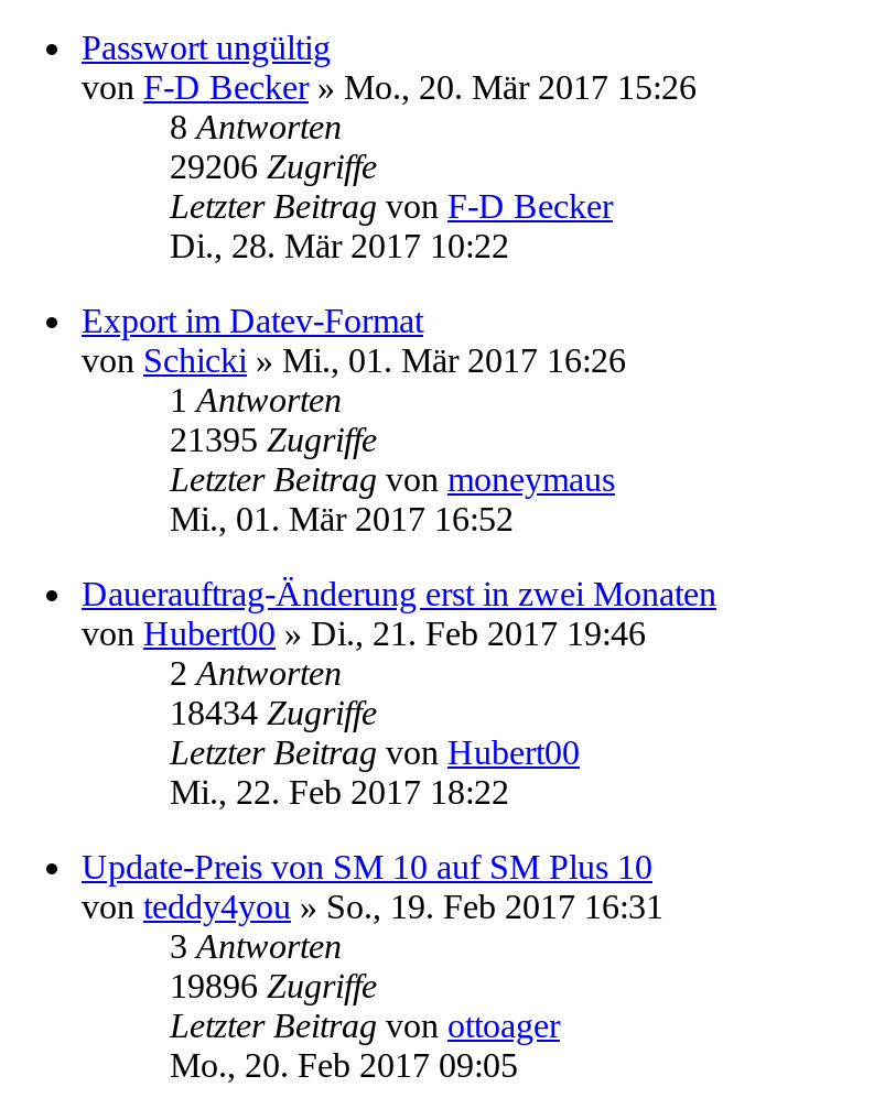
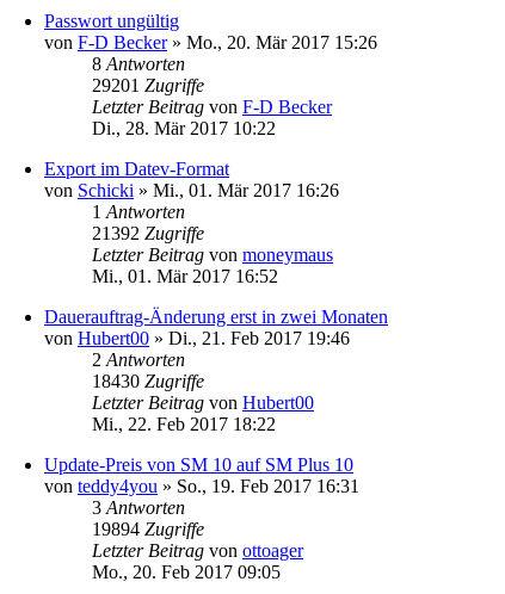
[170,147,377,185] 29206 Zugriffe -> [92,75,204,95] 29201 Zugriffe
[170,420,377,458] 21395 Zugriffe -> [92,223,204,243] 21392 Zugriffe
[170,694,377,731] 18434 Zugriffe -> [92,371,204,391] 18430 Zugriffe
[170,967,377,1004] 19896 Zugriffe -> [92,519,204,539] 19894 Zugriffe

